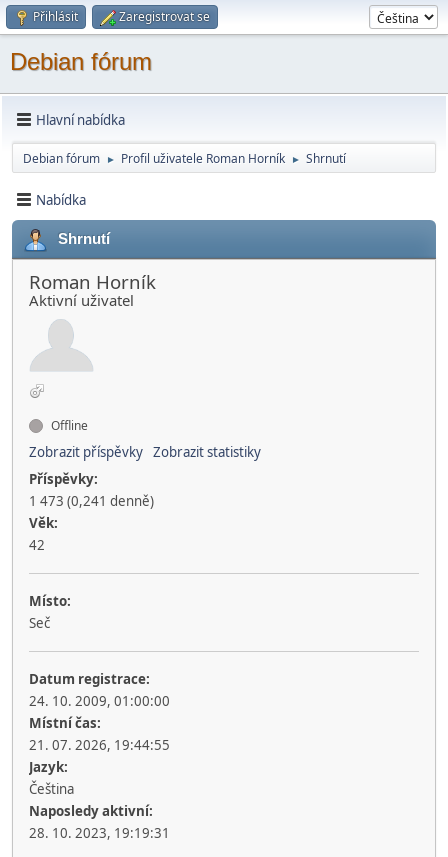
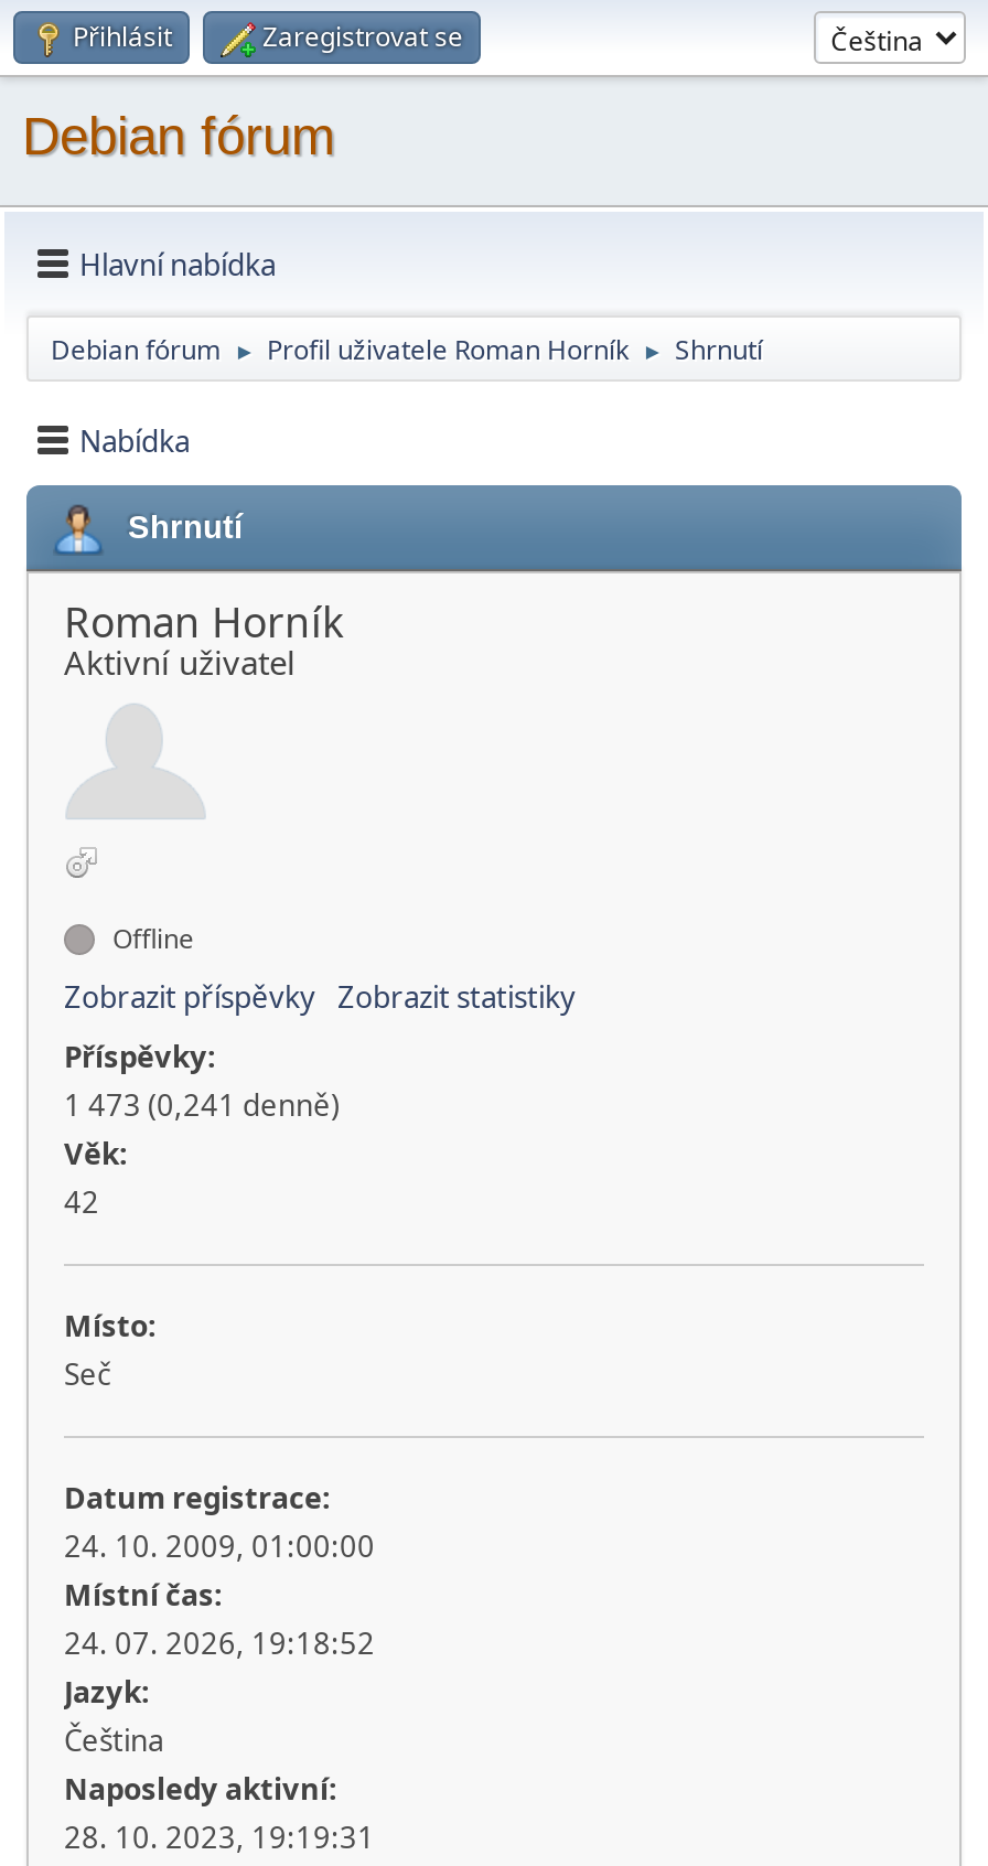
[29,736,170,754] 21. 07. 2026, 19:44:55 -> [64,1623,375,1663] 24. 07. 2026, 19:18:52

